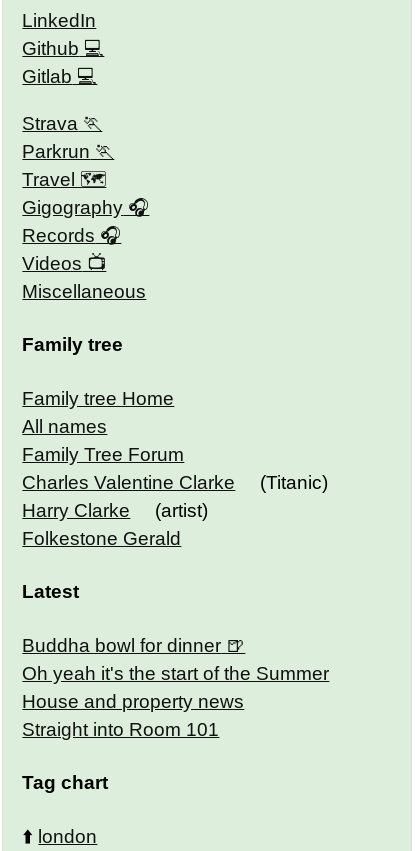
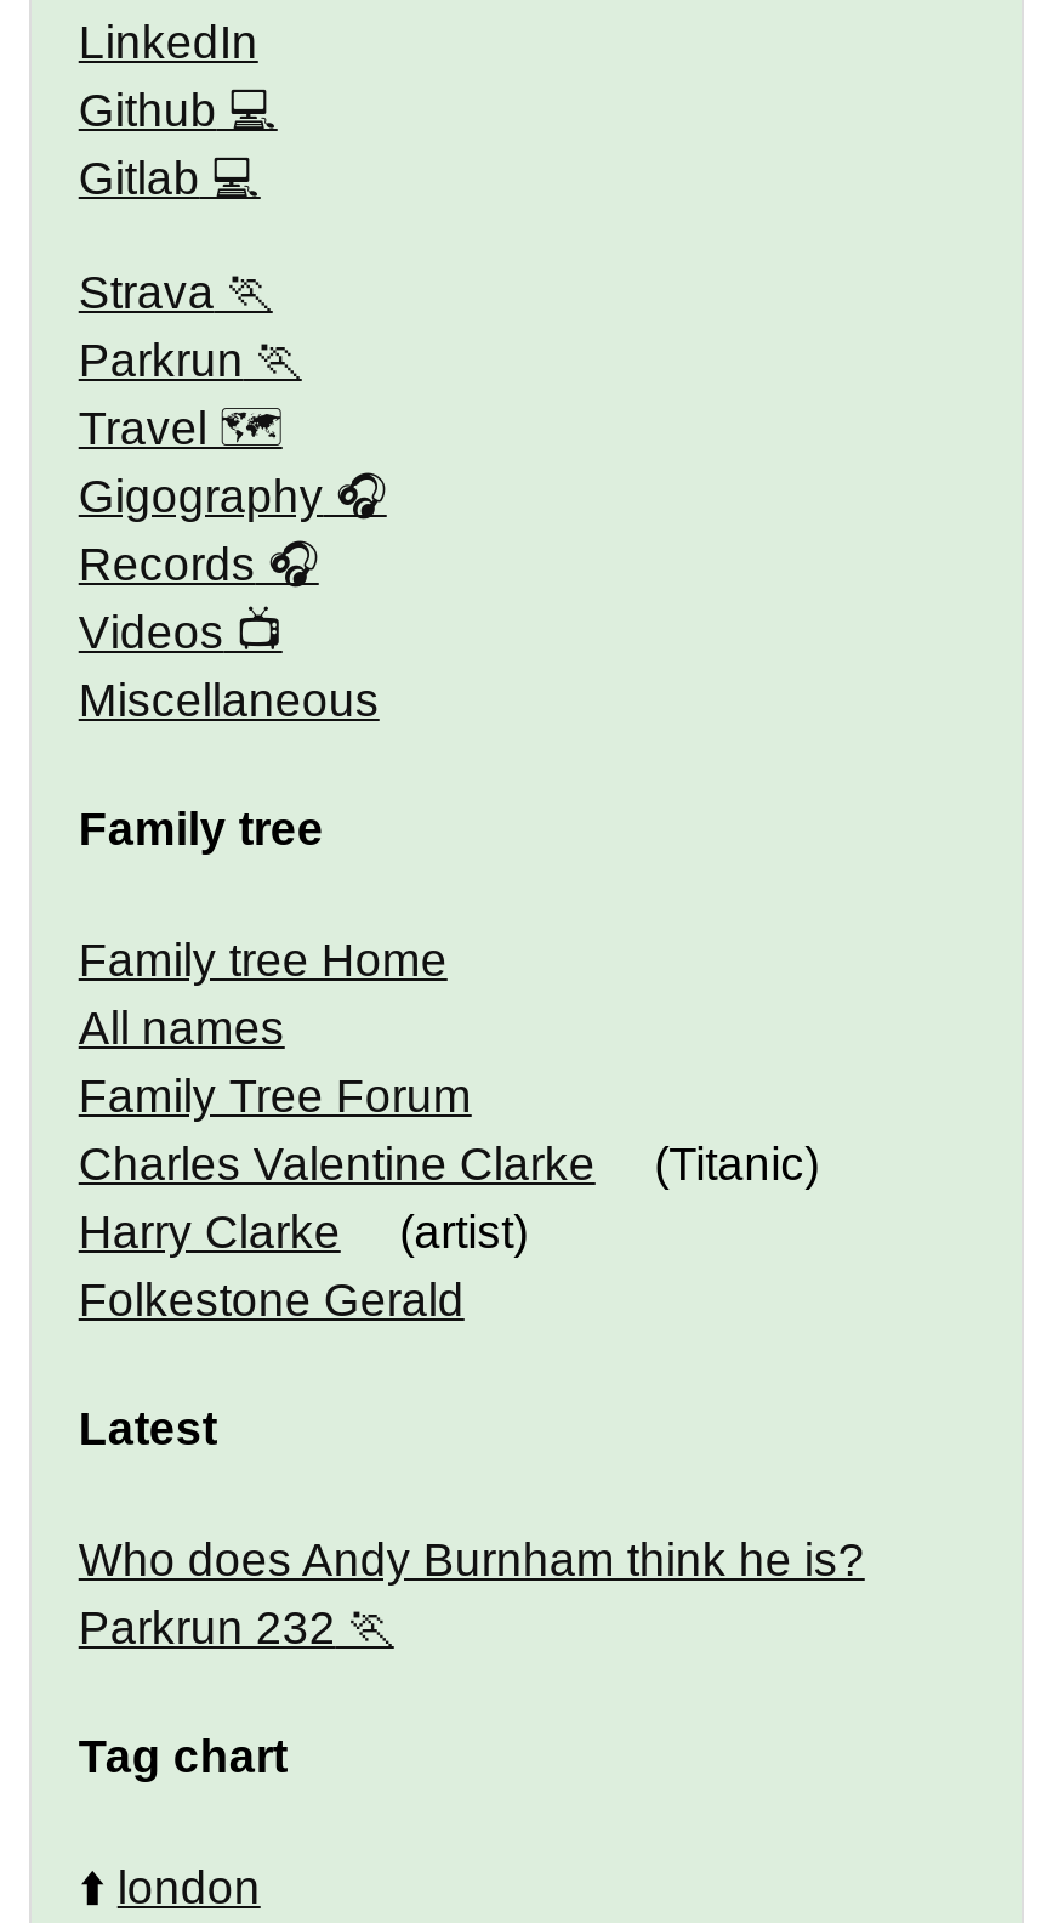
[22,635,329,740] Buddha bowl for dinner | Oh yeah it's the start of the Summer | House and property news | Straight into Room 101 -> [79,1534,865,1653] Who does Andy Burnham think he is? | Parkrun 232

